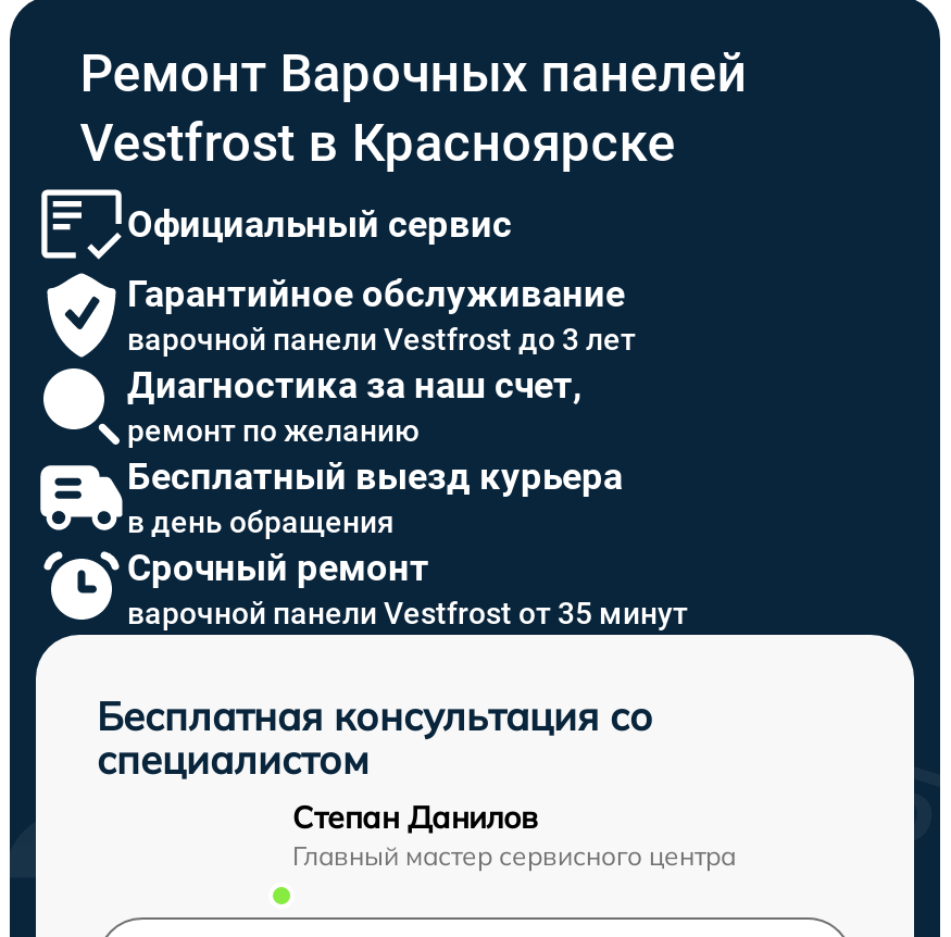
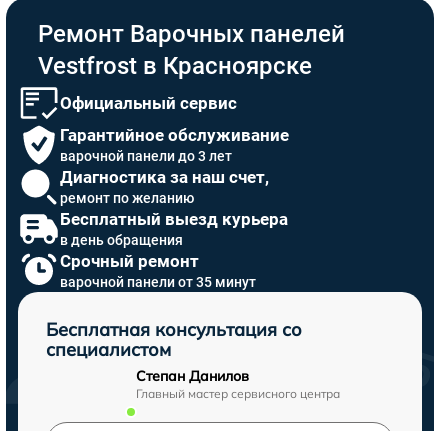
[127,322,636,356] варочной панели Vestfrost до 3 лет -> [60,148,232,164] варочной панели до 3 лет
[127,595,688,630] варочной панели Vestfrost от 35 минут -> [60,274,256,290] варочной панели от 35 минут

